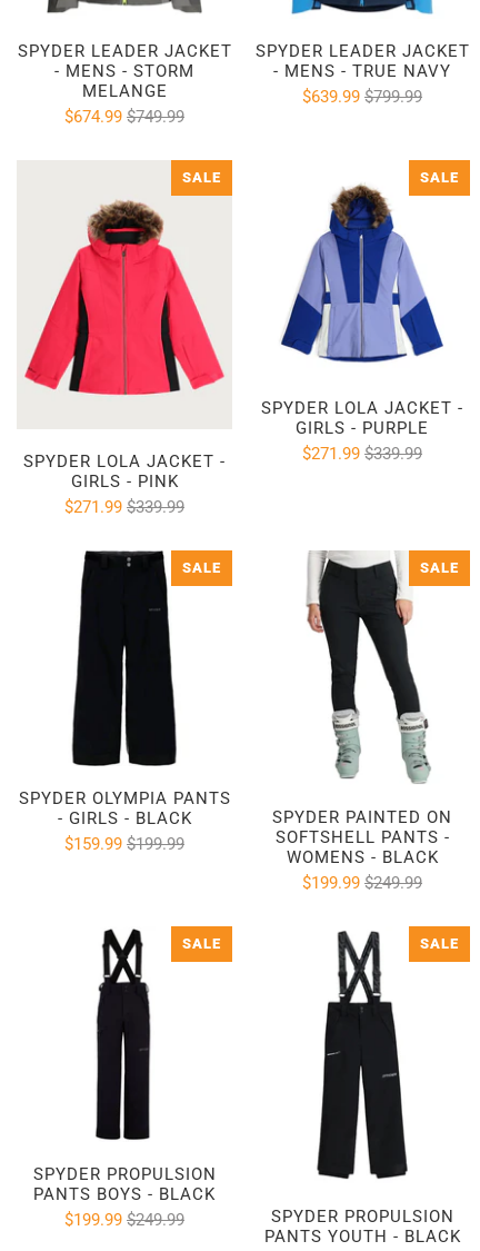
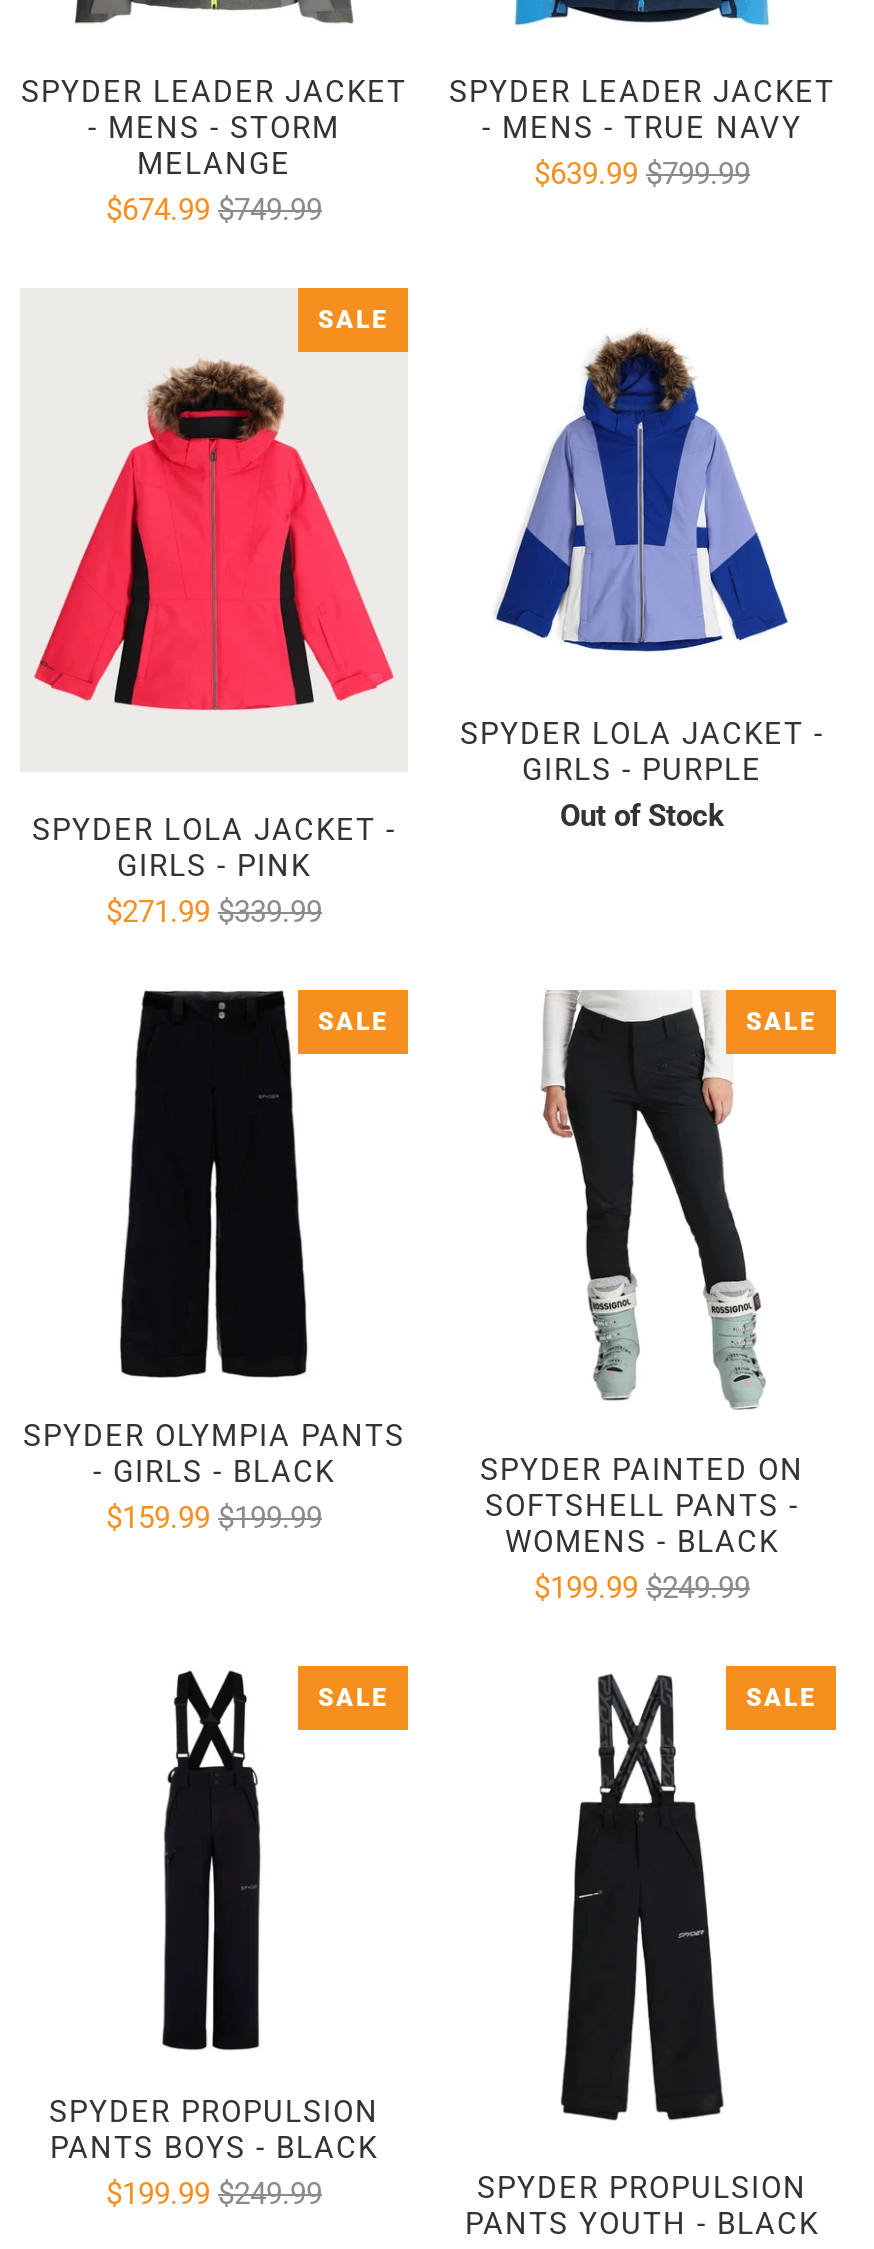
[420,168,459,185] SALE -> none
[302,443,422,463] $271.99 $339.99 -> [560,797,724,833] Out of Stock

